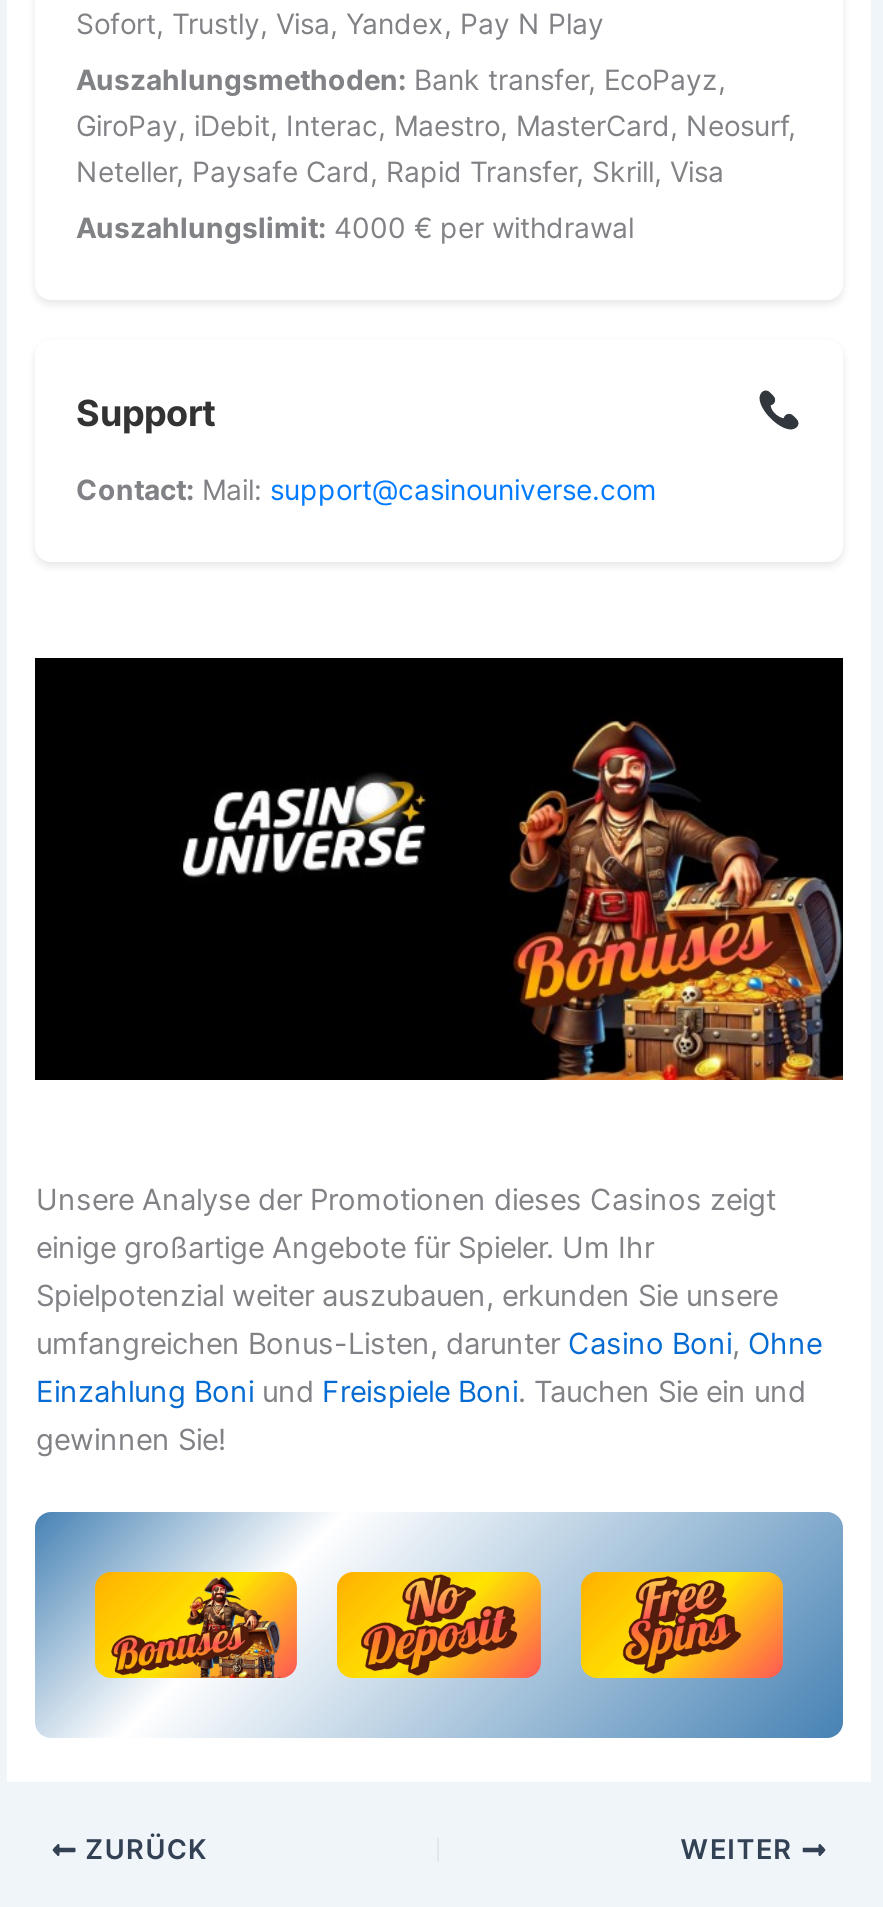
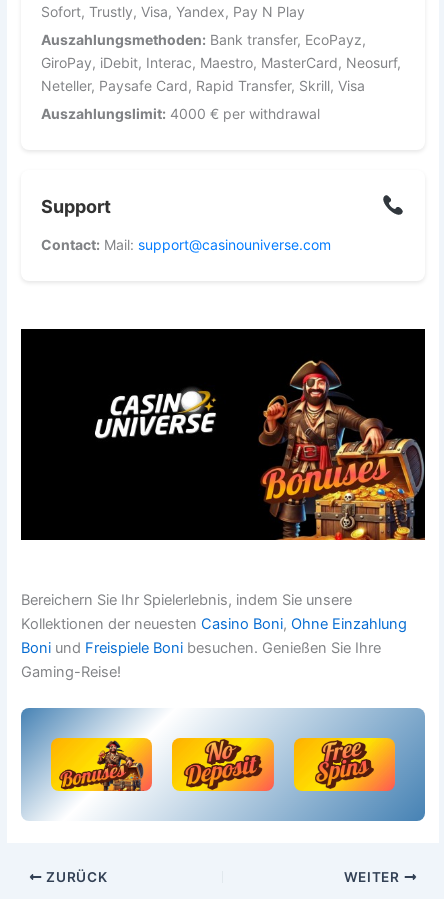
[36,1183,822,1459] Unsere Analyse der Promotionen dieses Casinos zeigt | einige großartige Angebote für Spieler. Um Ihr | Spielpotenzial weiter auszubauen, erkunden Sie unsere | umfangreichen Bonus-Listen, darunter Casino Boni, Ohne | Einzahlung Boni und Freispiele Boni. Tauchen Sie ein und | gewinnen Sie! -> [21,591,407,681] Bereichern Sie Ihr Spielerlebnis, indem Sie unsere | Kollektionen der neuesten Casino Boni, Ohne Einzahlung | Boni und Freispiele Boni besuchen. Genießen Sie Ihre | Gaming-Reise!

